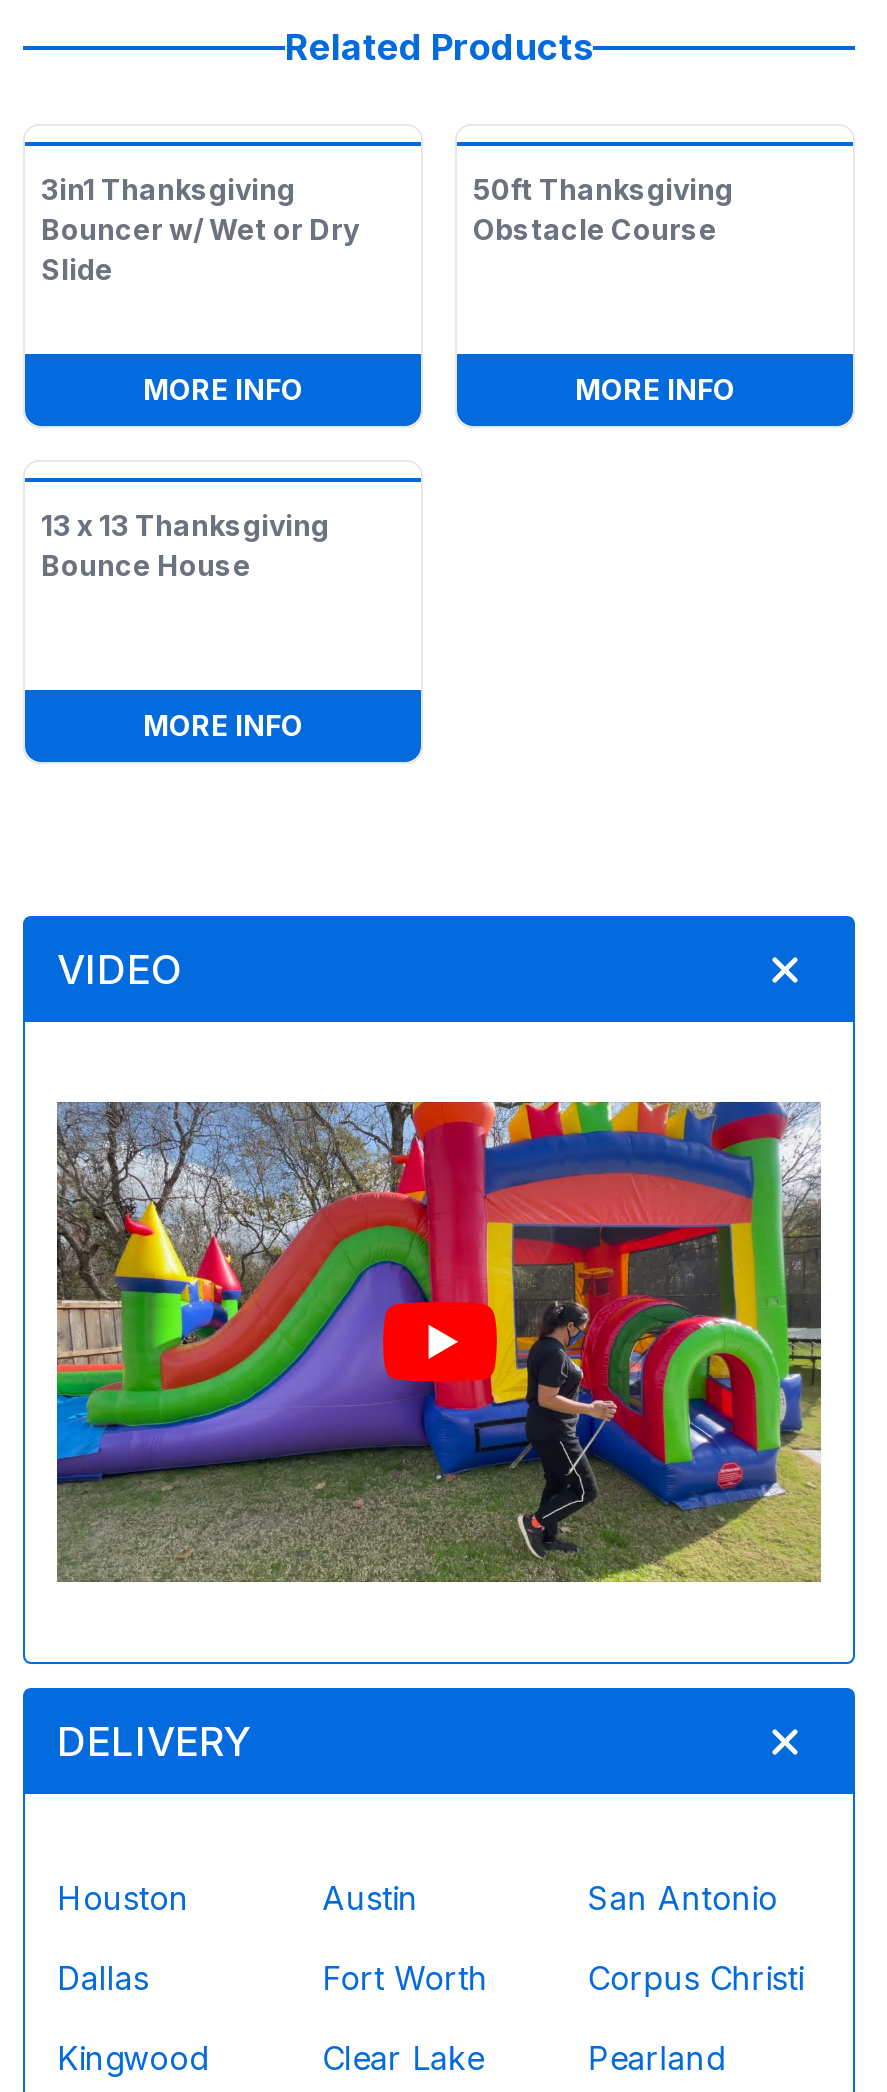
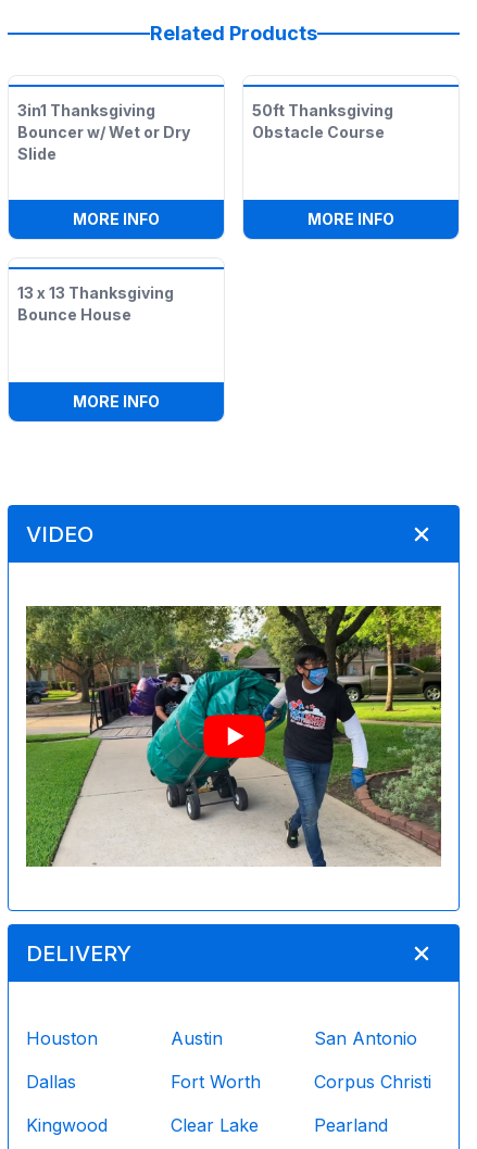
[55,1100,823,1584] [image] -> [25,605,442,868] [image]

